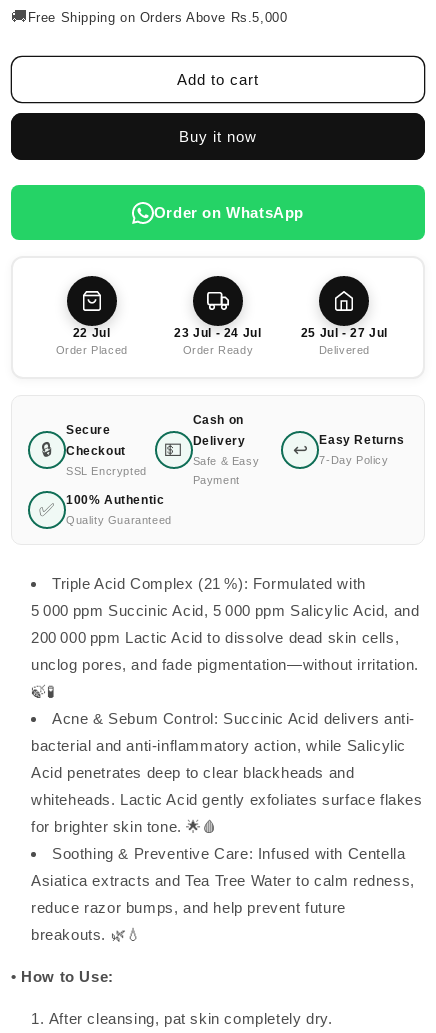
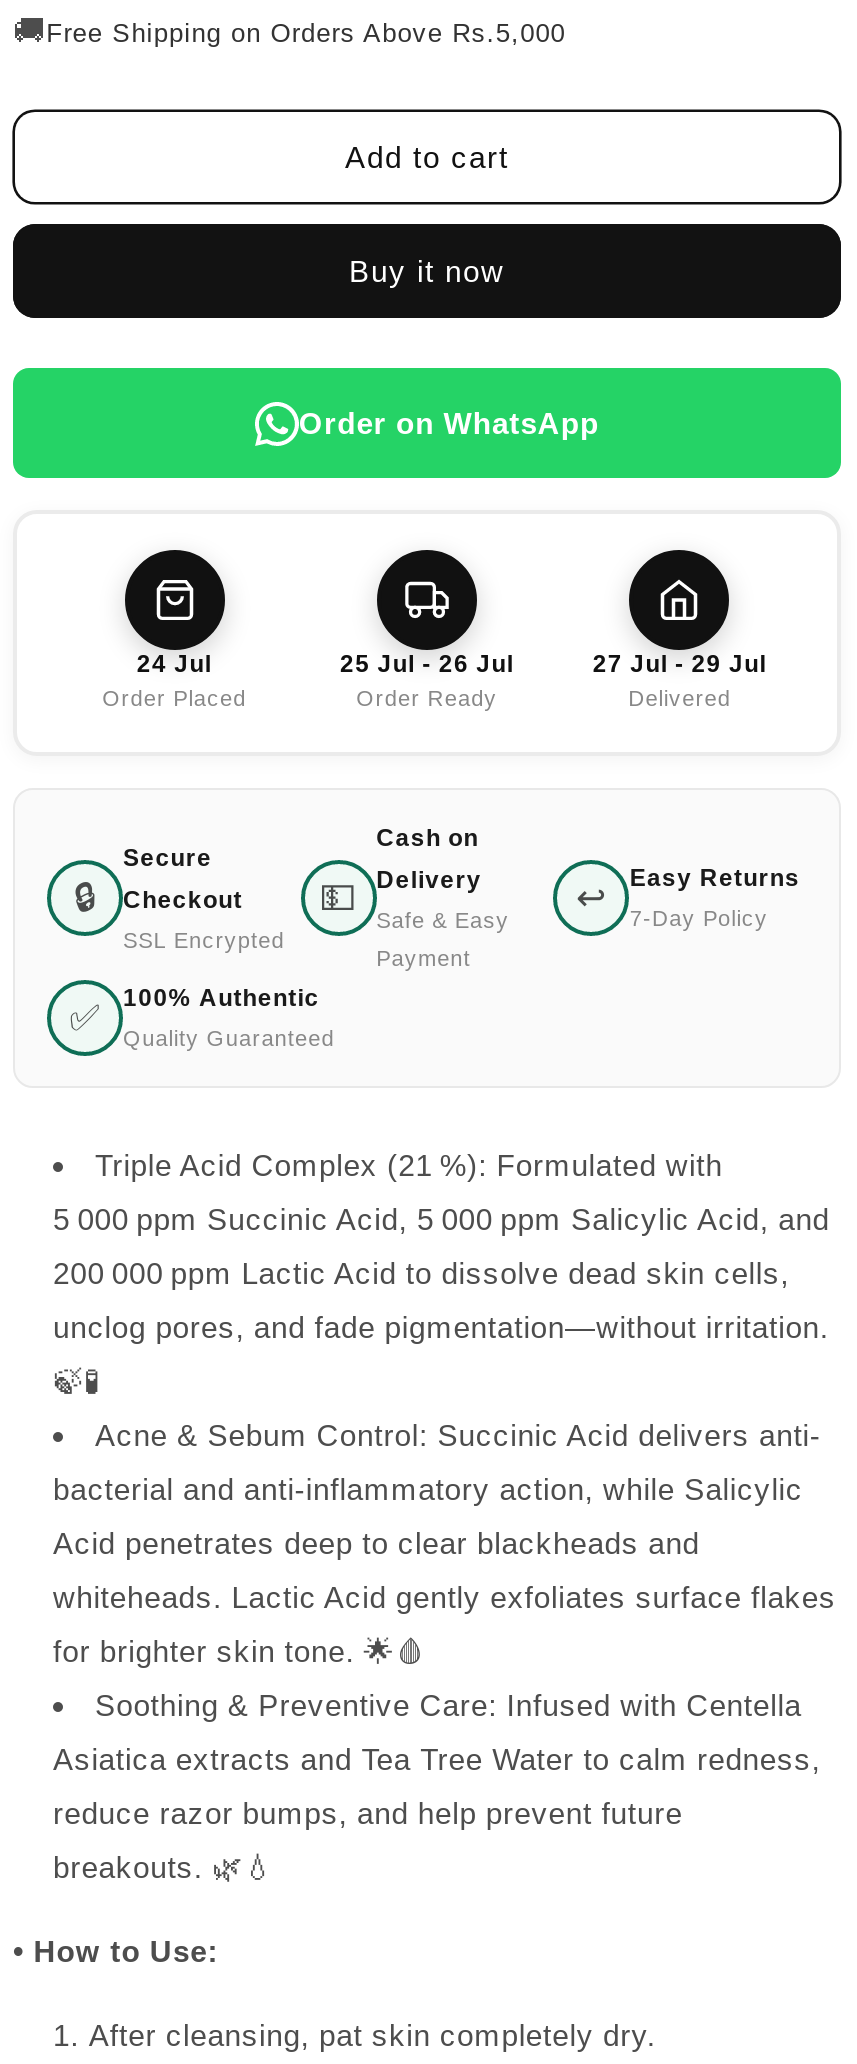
[73,325,110,339] 22 Jul -> [137,649,212,677] 24 Jul
[174,325,261,339] 23 Jul - 24 Jul -> [340,649,514,677] 25 Jul - 26 Jul
[301,325,388,339] 25 Jul - 27 Jul -> [593,649,767,677] 27 Jul - 29 Jul

